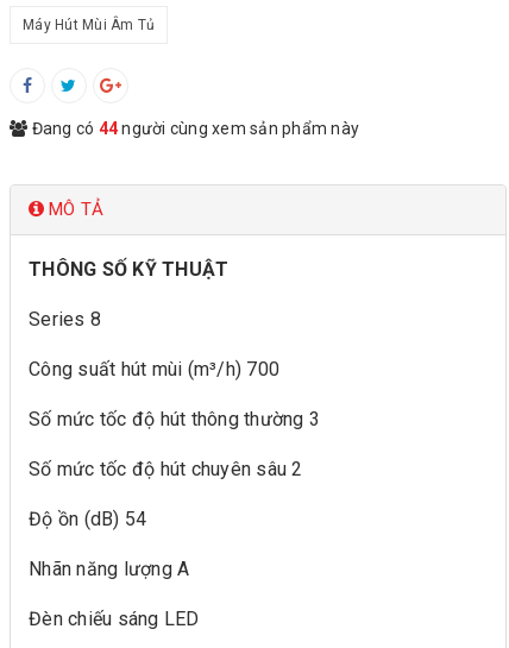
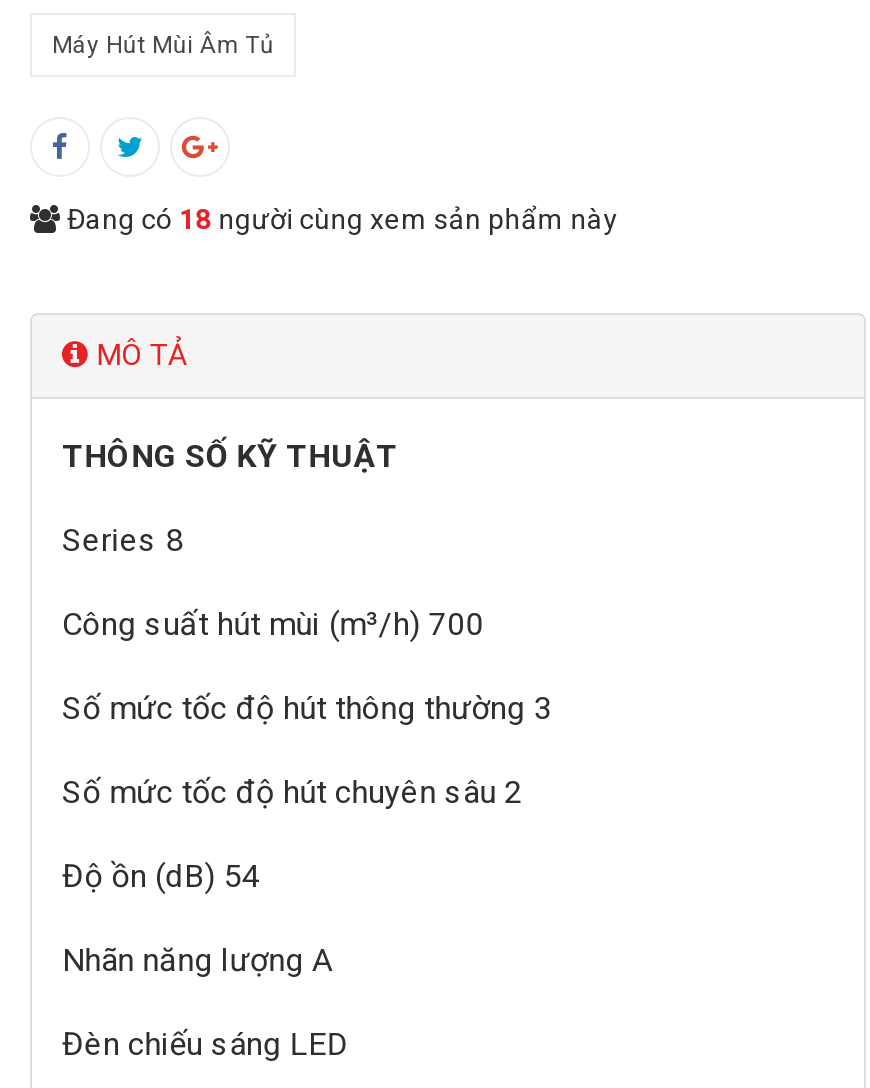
[28,119,359,138] Đang có 44 người cùng xem sản phẩm này -> [60,203,618,235] Đang có 18 người cùng xem sản phẩm này

